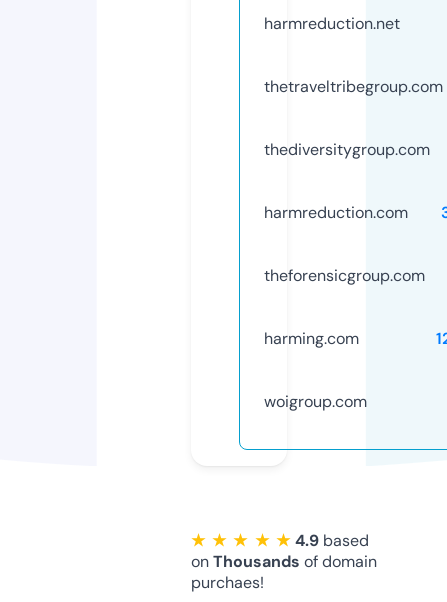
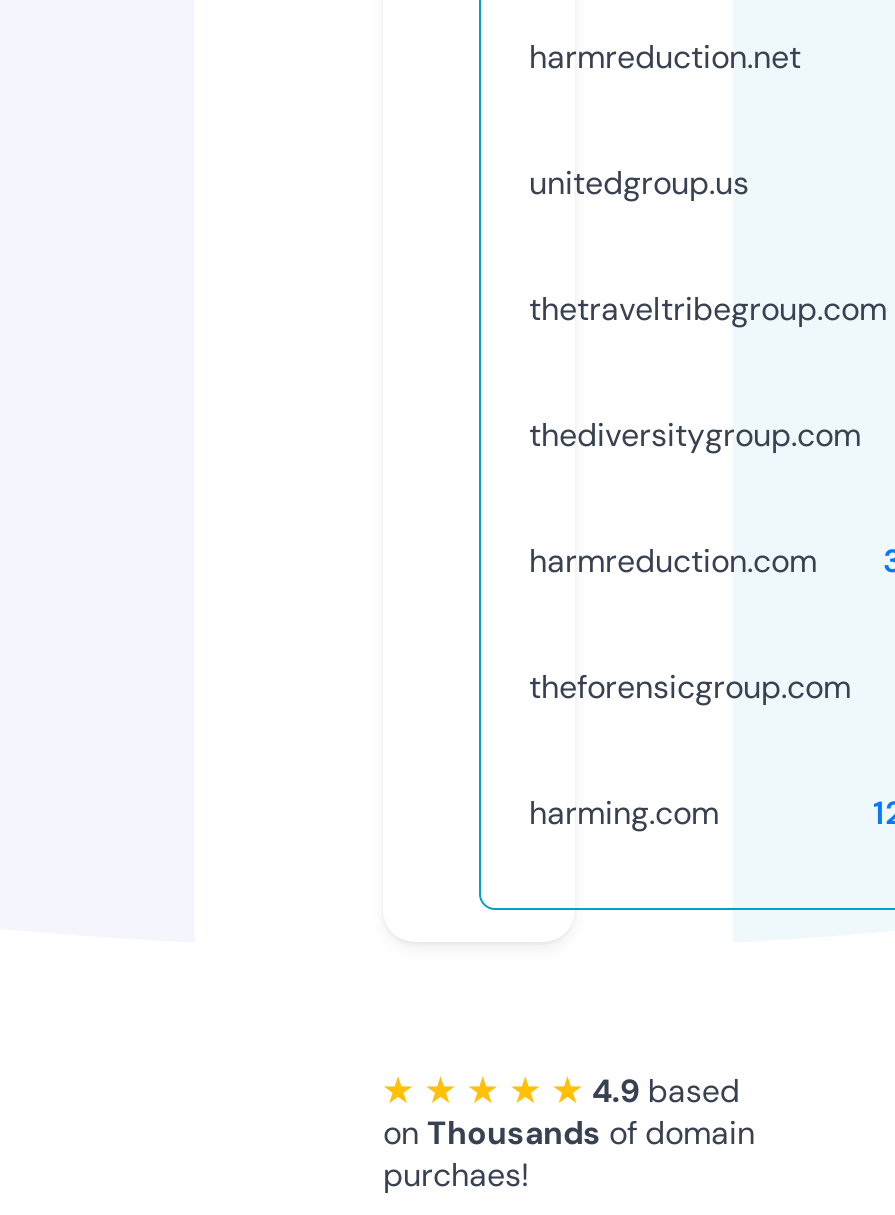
none -> [529,162,749,204] unitedgroup.us
moved [264,76,443,349] -> [529,288,887,834]: thetraveltribegroup.com | thediversitygroup.com | harmreduction.com | theforensicgroup.com | harming.com
[264,391,367,412] woigroup.com -> none

